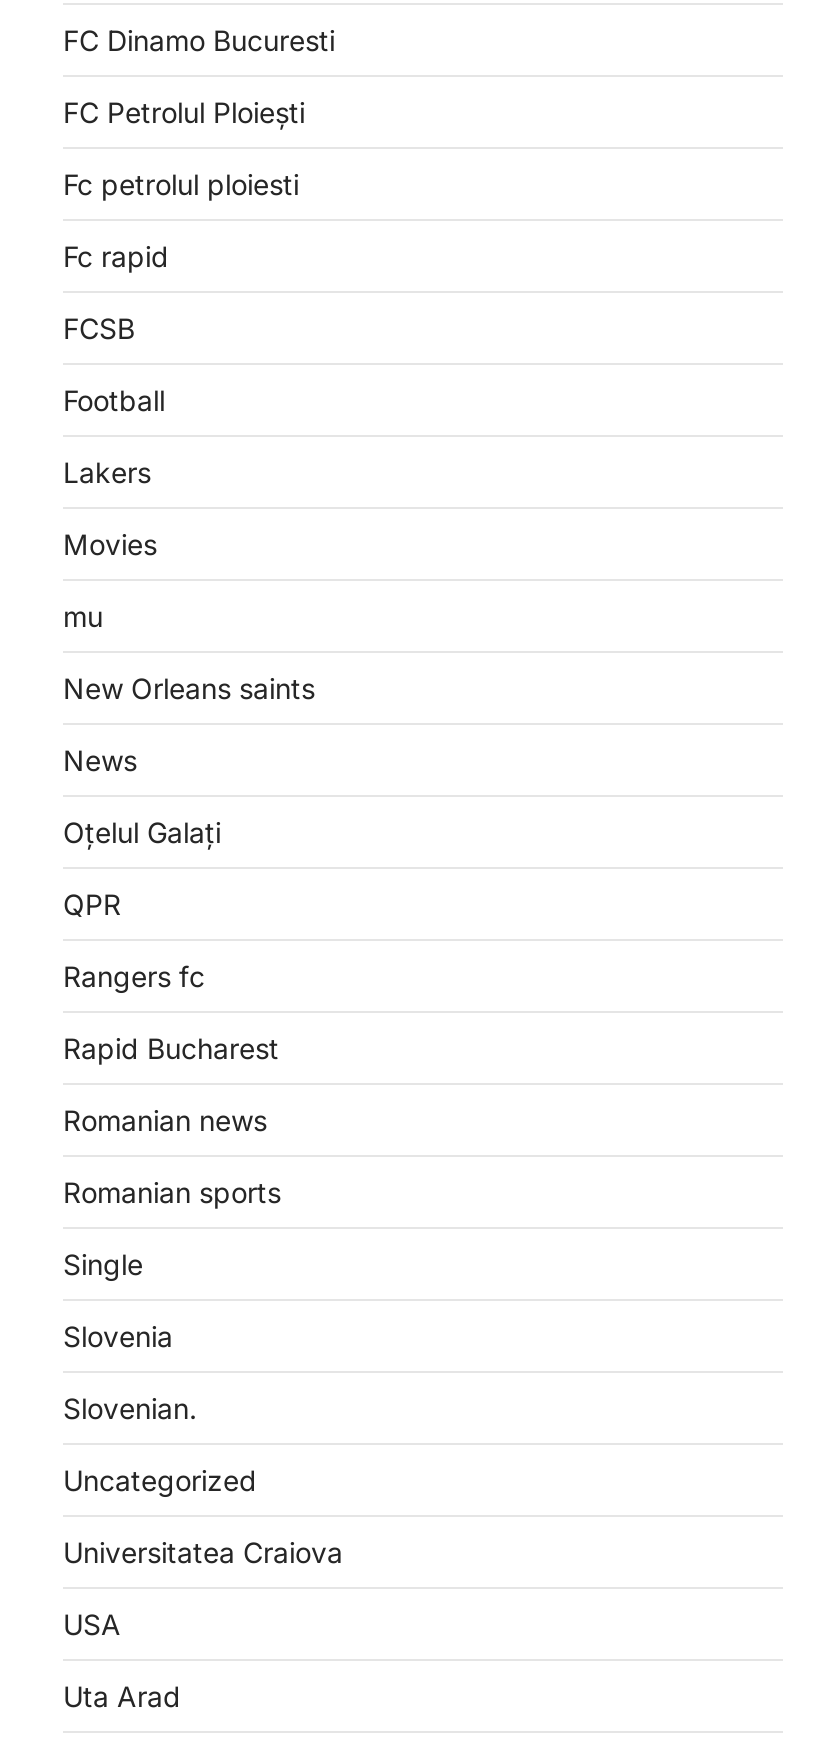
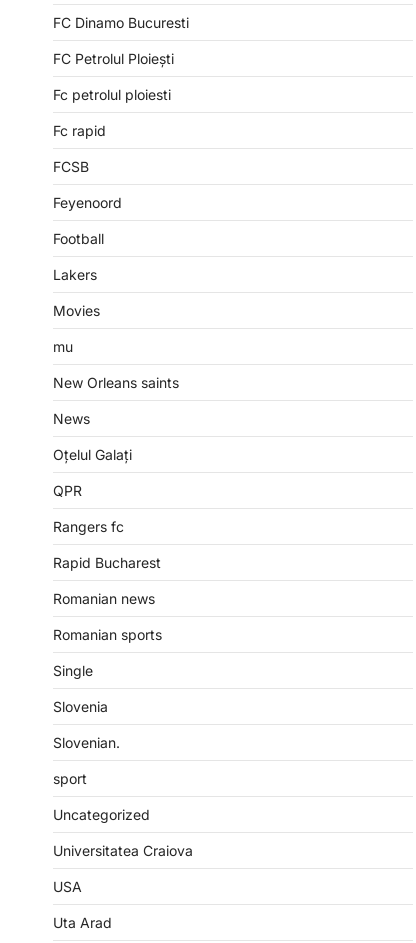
none -> [53,194,122,211] Feyenoord
none -> [53,770,87,787] sport

